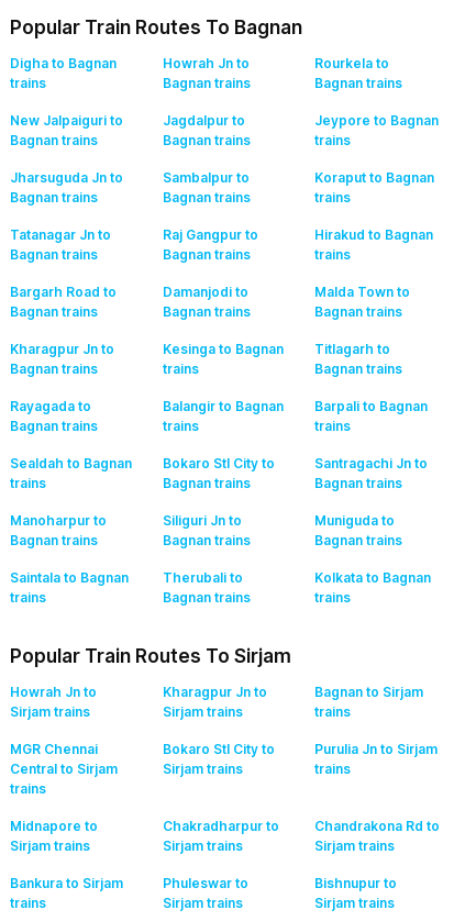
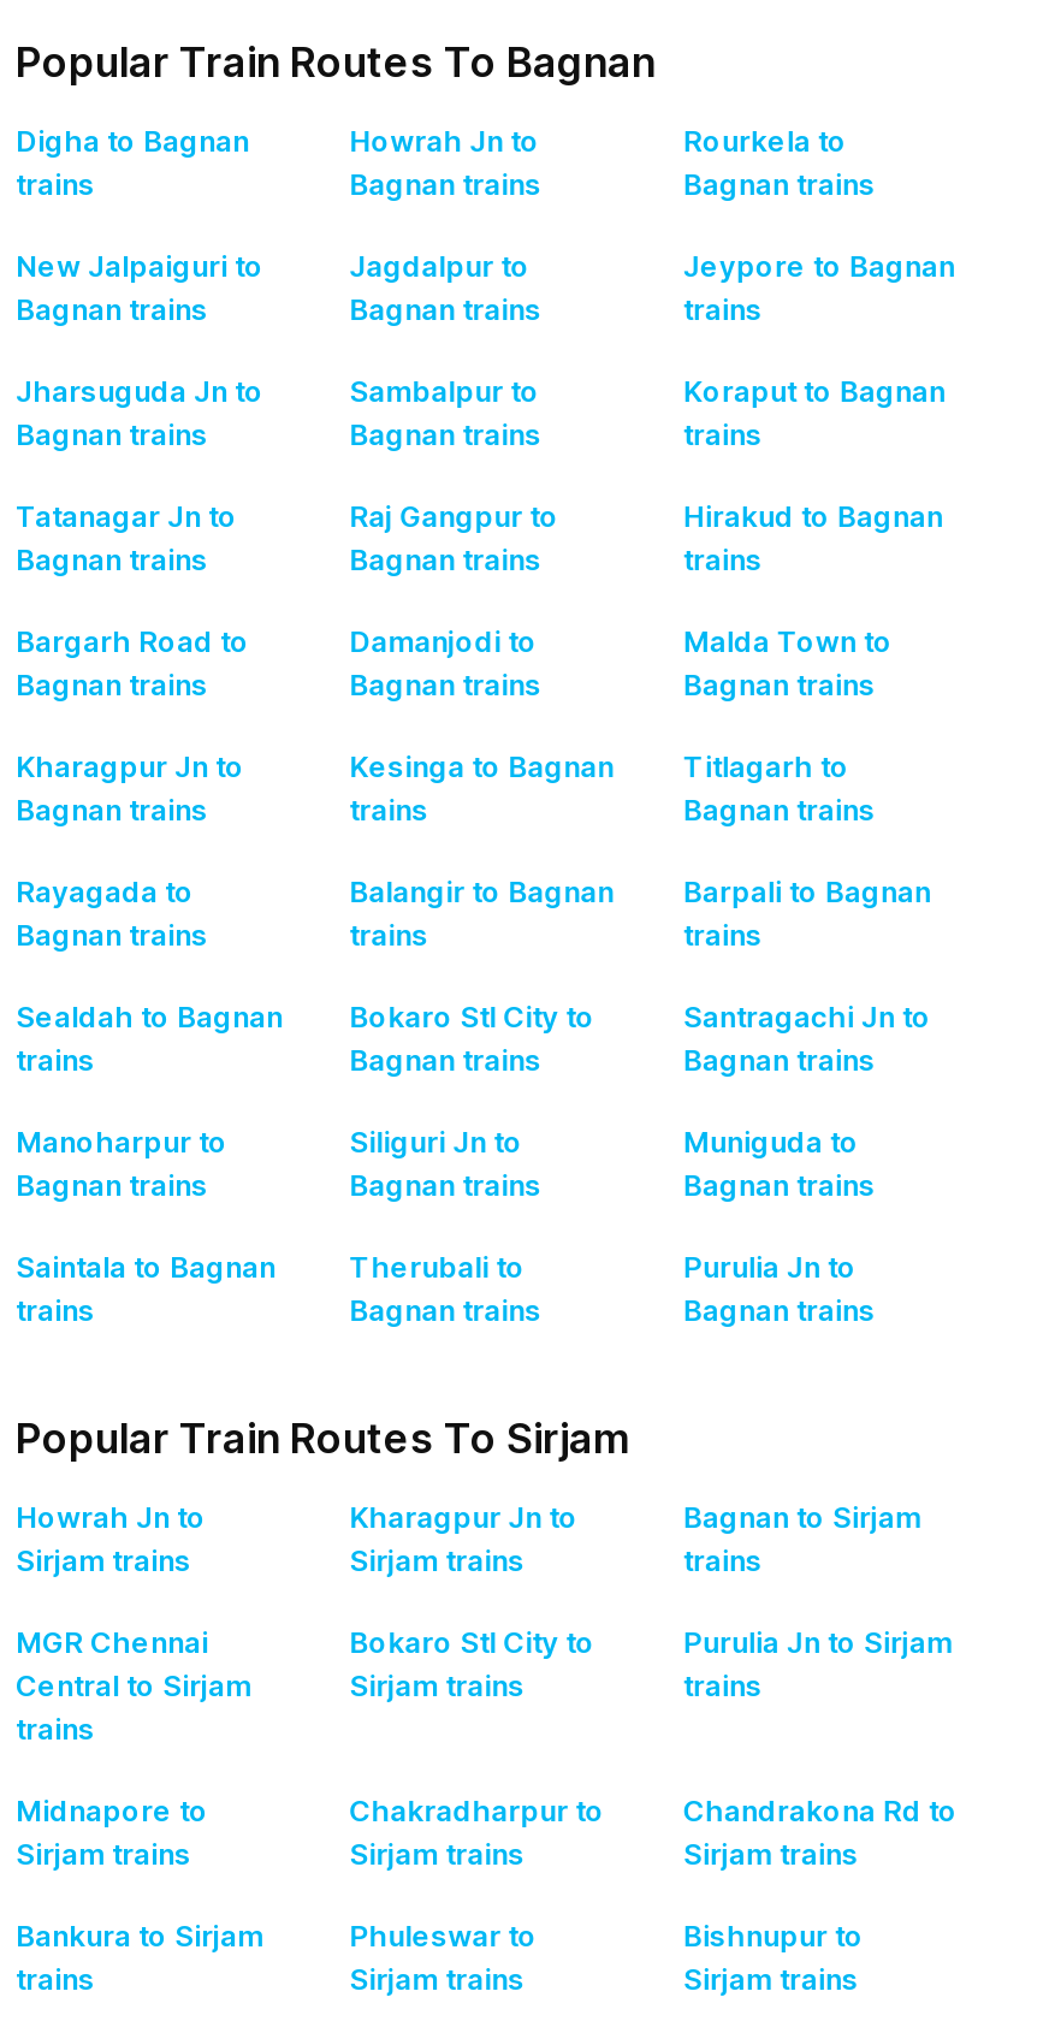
[315,569,431,606] Kolkata to Bagnan | trains -> [683,1249,875,1328] Purulia Jn to | Bagnan trains

